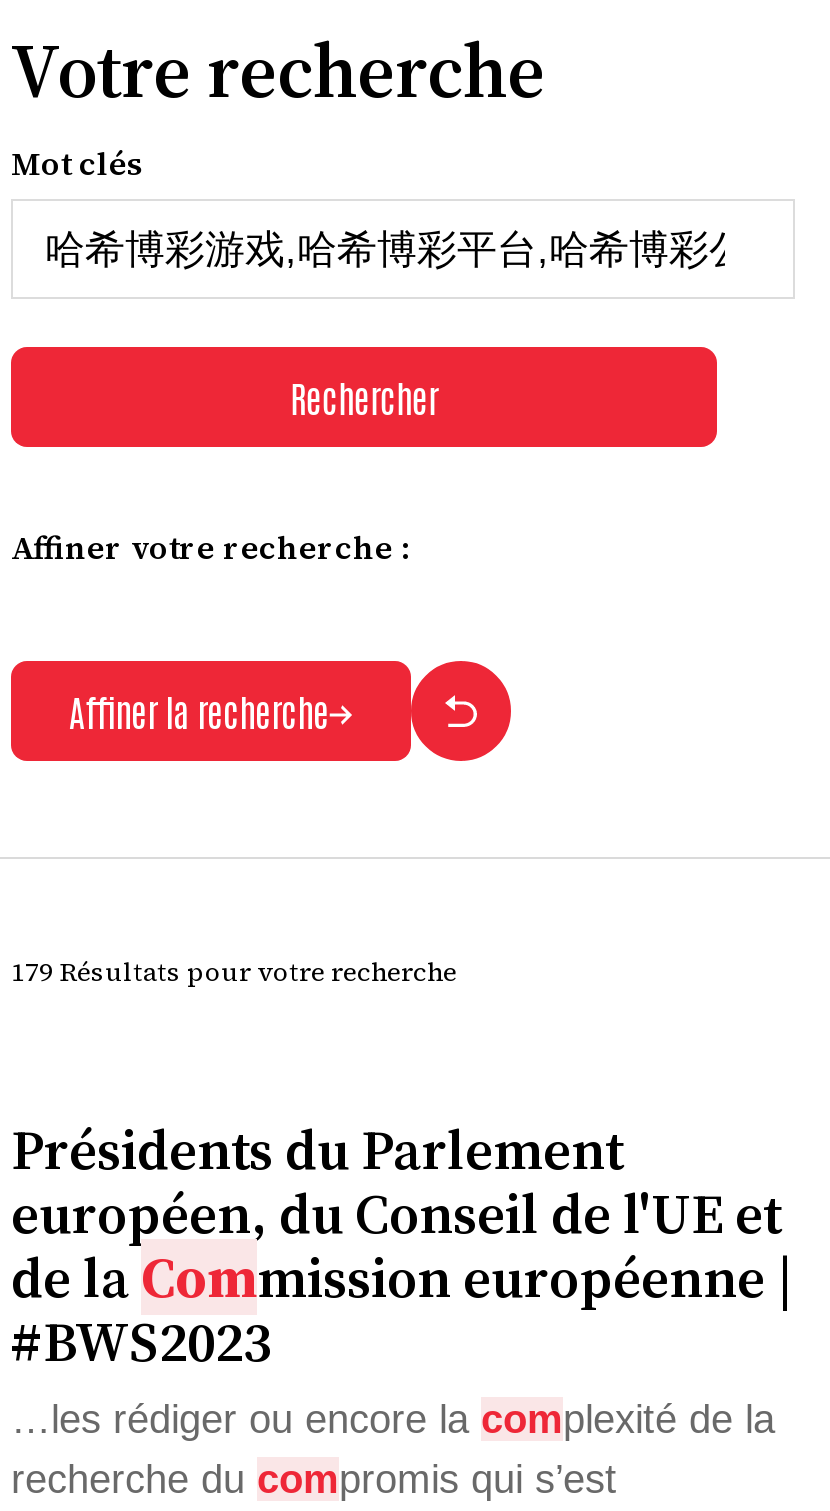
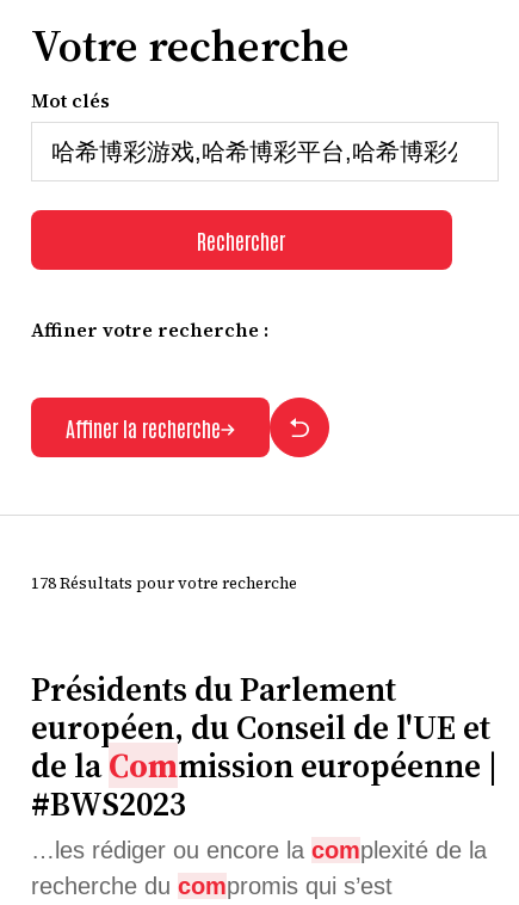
[11,955,457,989] 179 Résultats pour votre recherche -> [31,573,297,593] 178 Résultats pour votre recherche

